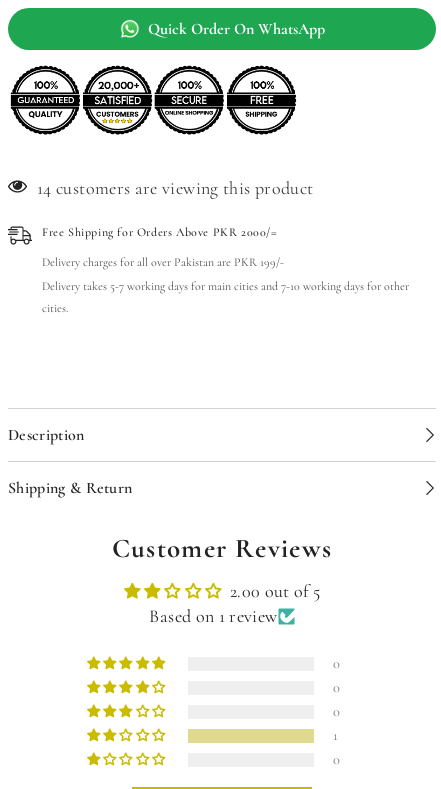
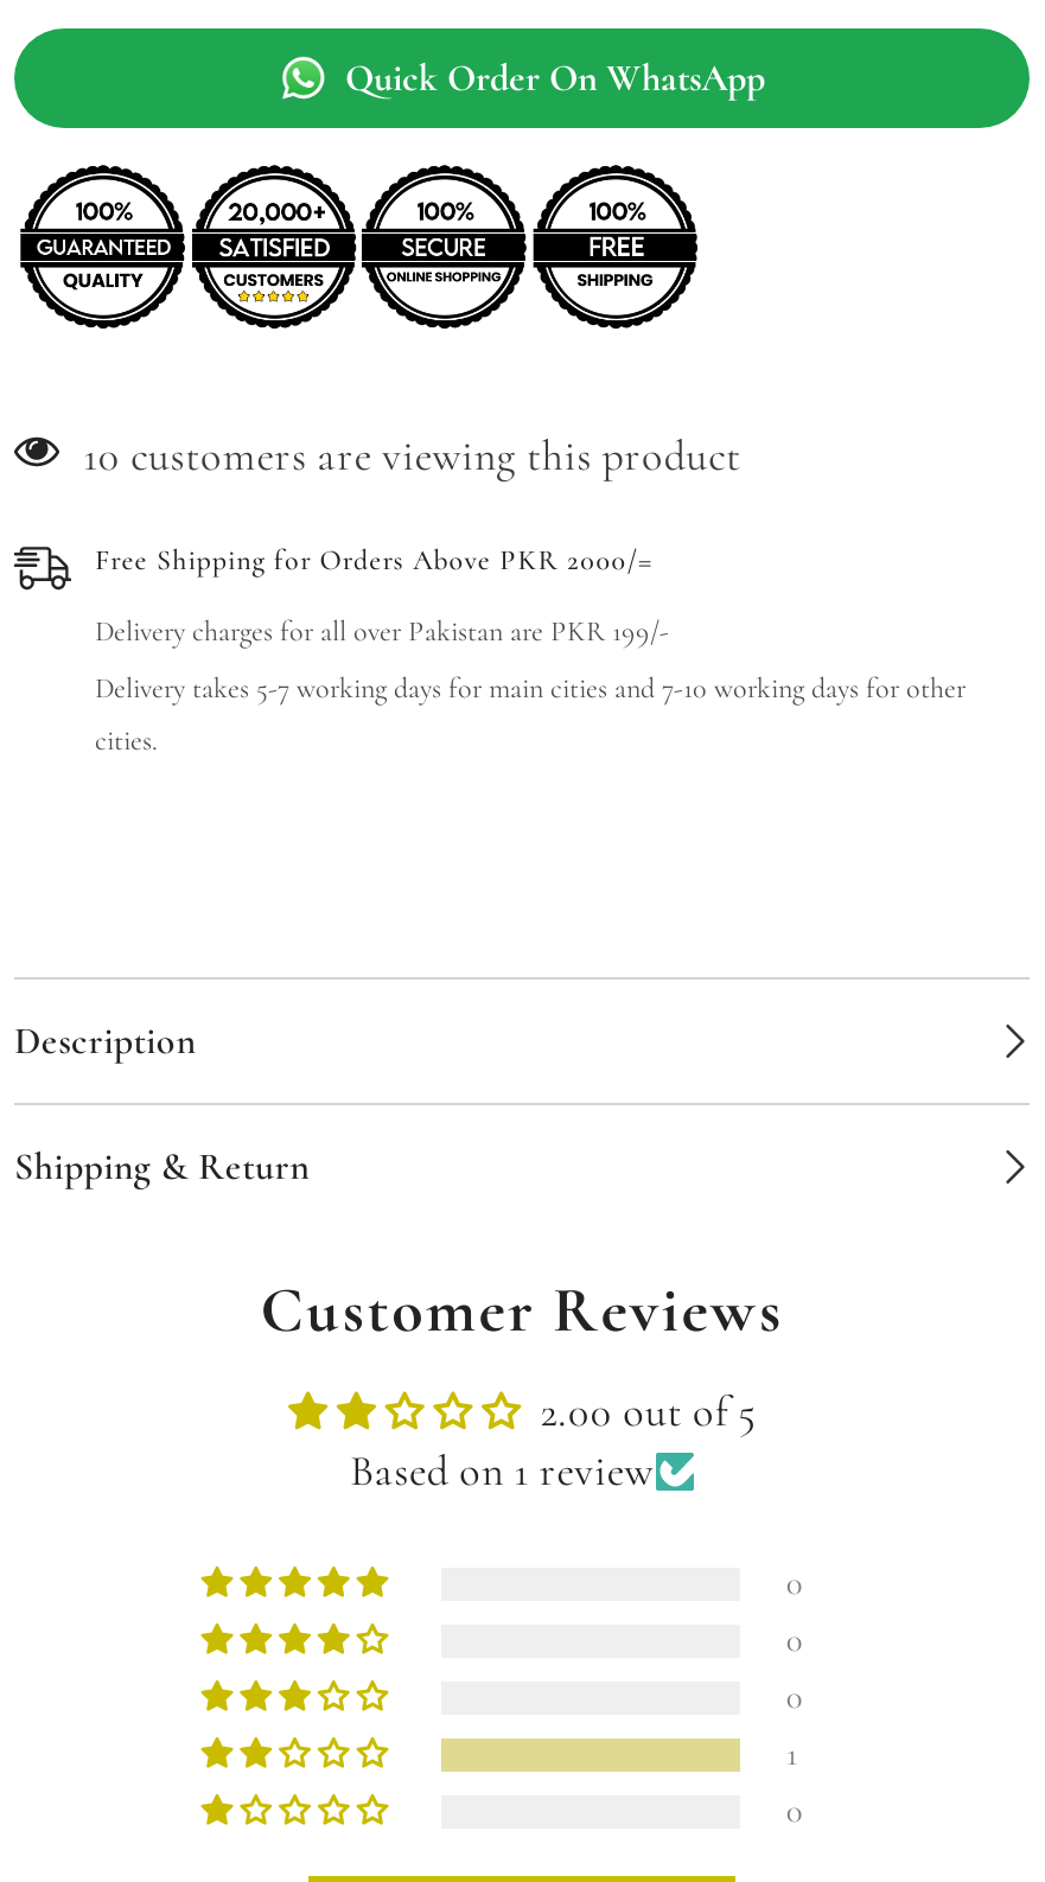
[37,177,313,199] 14 customers are viewing this product -> [83,429,741,481] 10 customers are viewing this product

